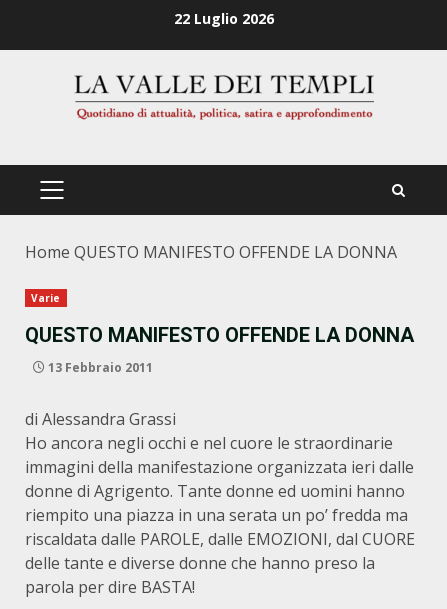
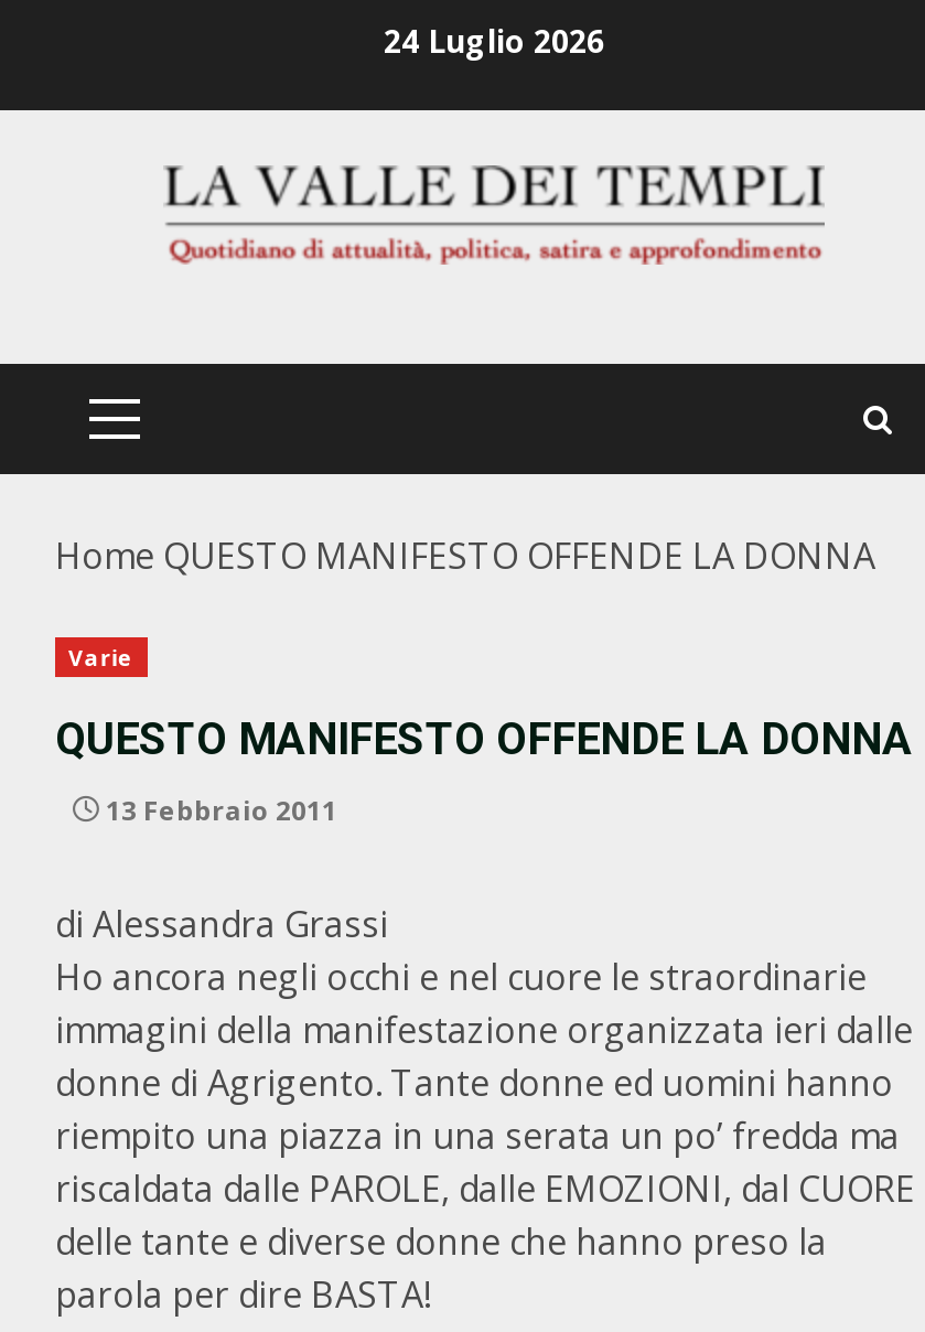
[174,8,274,27] 22 Luglio 2026 -> [384,19,604,61] 24 Luglio 2026

